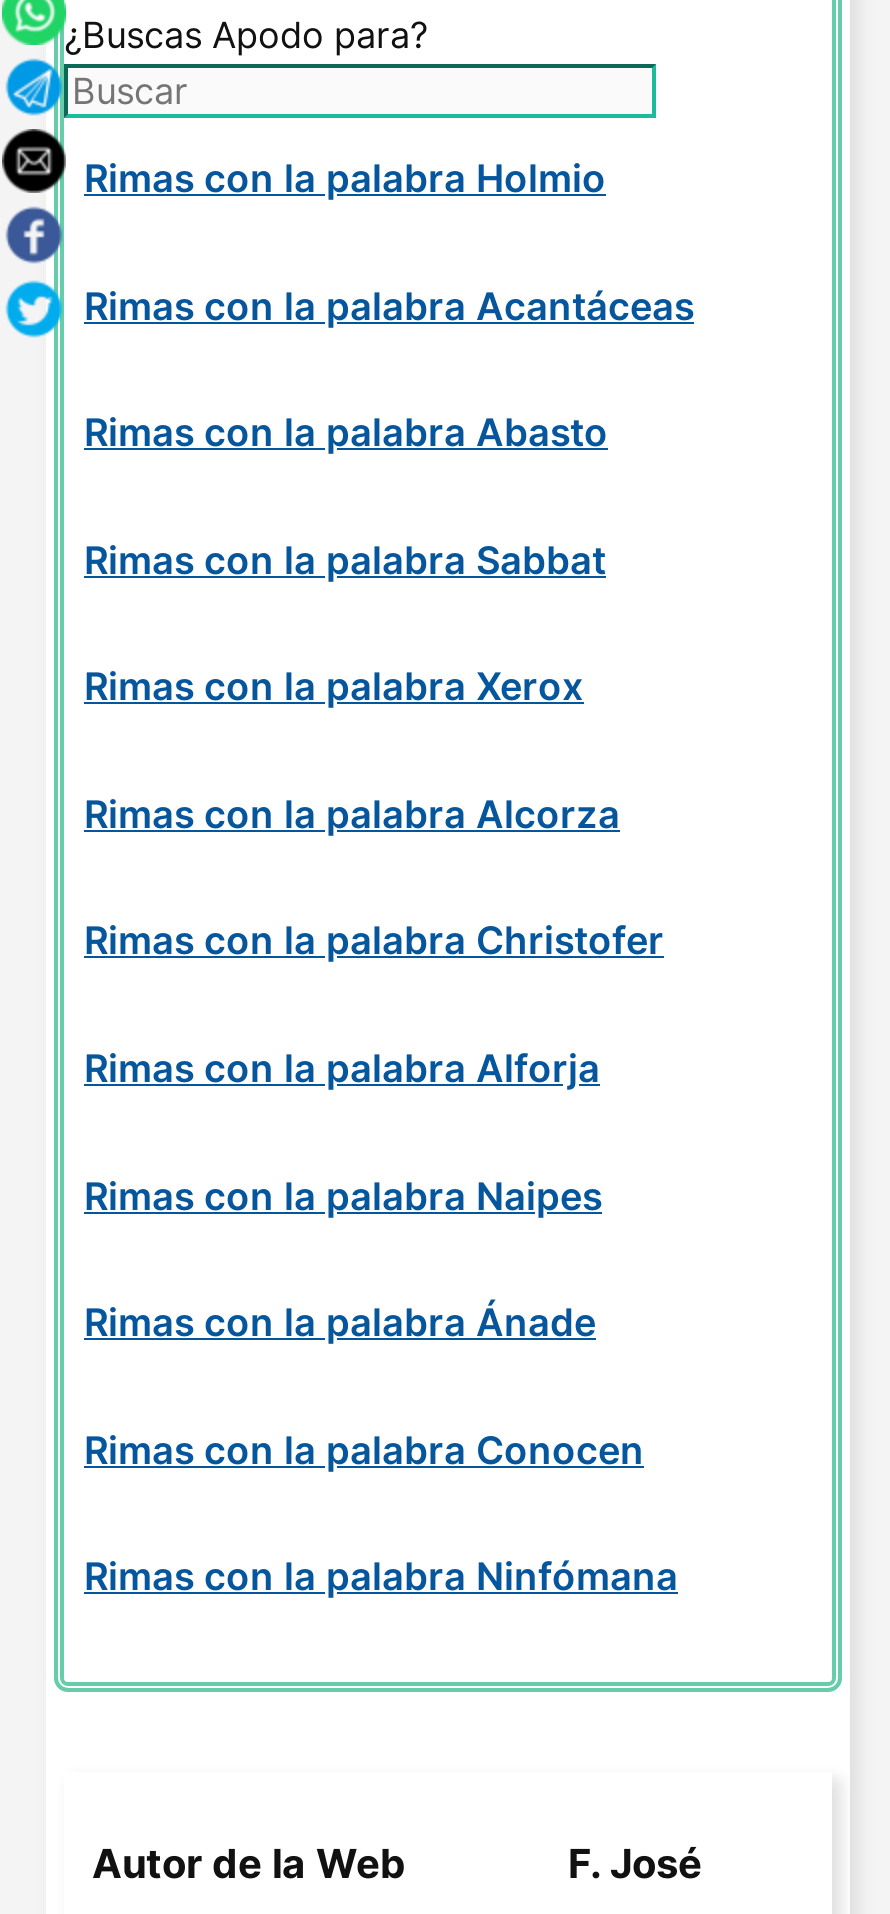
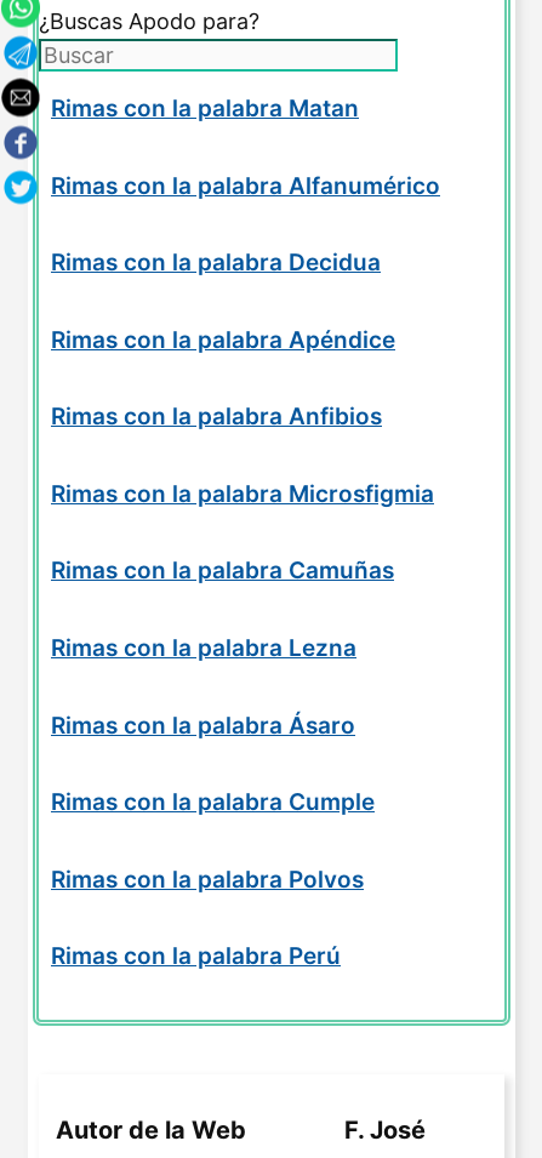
[84,156,606,202] Rimas con la palabra Holmio -> [51,94,359,122] Rimas con la palabra Matan
[84,283,694,329] Rimas con la palabra Acantáceas -> [51,172,440,199] Rimas con la palabra Alfanumérico
[84,410,608,456] Rimas con la palabra Abasto -> [51,249,381,277] Rimas con la palabra Decidua
[84,537,606,583] Rimas con la palabra Sabbat -> [51,326,395,354] Rimas con la palabra Apéndice
[84,665,584,711] Rimas con la palabra Xerox -> [51,403,382,431] Rimas con la palabra Anfibios
[84,792,620,838] Rimas con la palabra Alcorza -> [51,480,434,508] Rimas con la palabra Microsfigmia
[84,919,664,965] Rimas con la palabra Christofer -> [51,557,394,585] Rimas con la palabra Camuñas
[84,1046,600,1092] Rimas con la palabra Alforja -> [51,634,356,662] Rimas con la palabra Lezna
[84,1173,602,1219] Rimas con la palabra Naipes -> [51,711,355,739] Rimas con la palabra Ásaro
[84,1300,596,1346] Rimas con la palabra Ánade -> [51,788,375,816] Rimas con la palabra Cumple
[84,1428,644,1474] Rimas con la palabra Conocen -> [51,866,364,893] Rimas con la palabra Polvos
[84,1555,678,1601] Rimas con la palabra Ninfómana -> [51,943,341,971] Rimas con la palabra Perú

